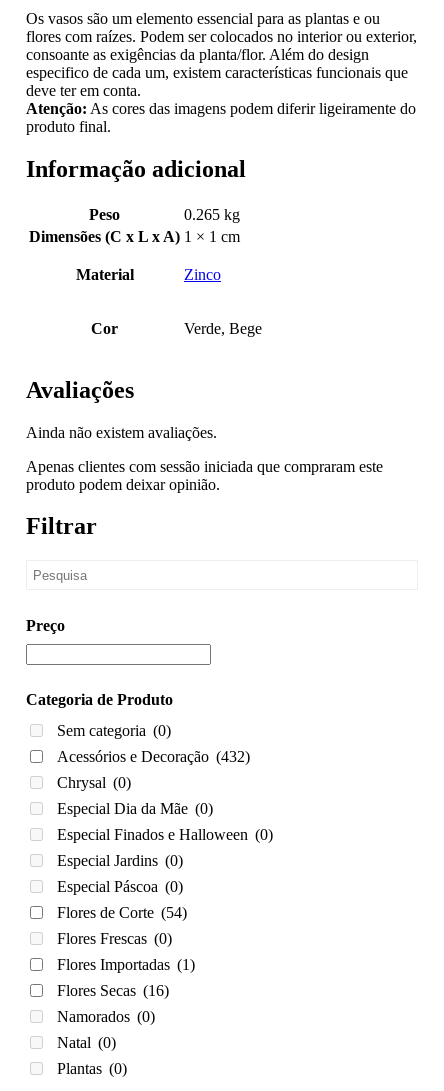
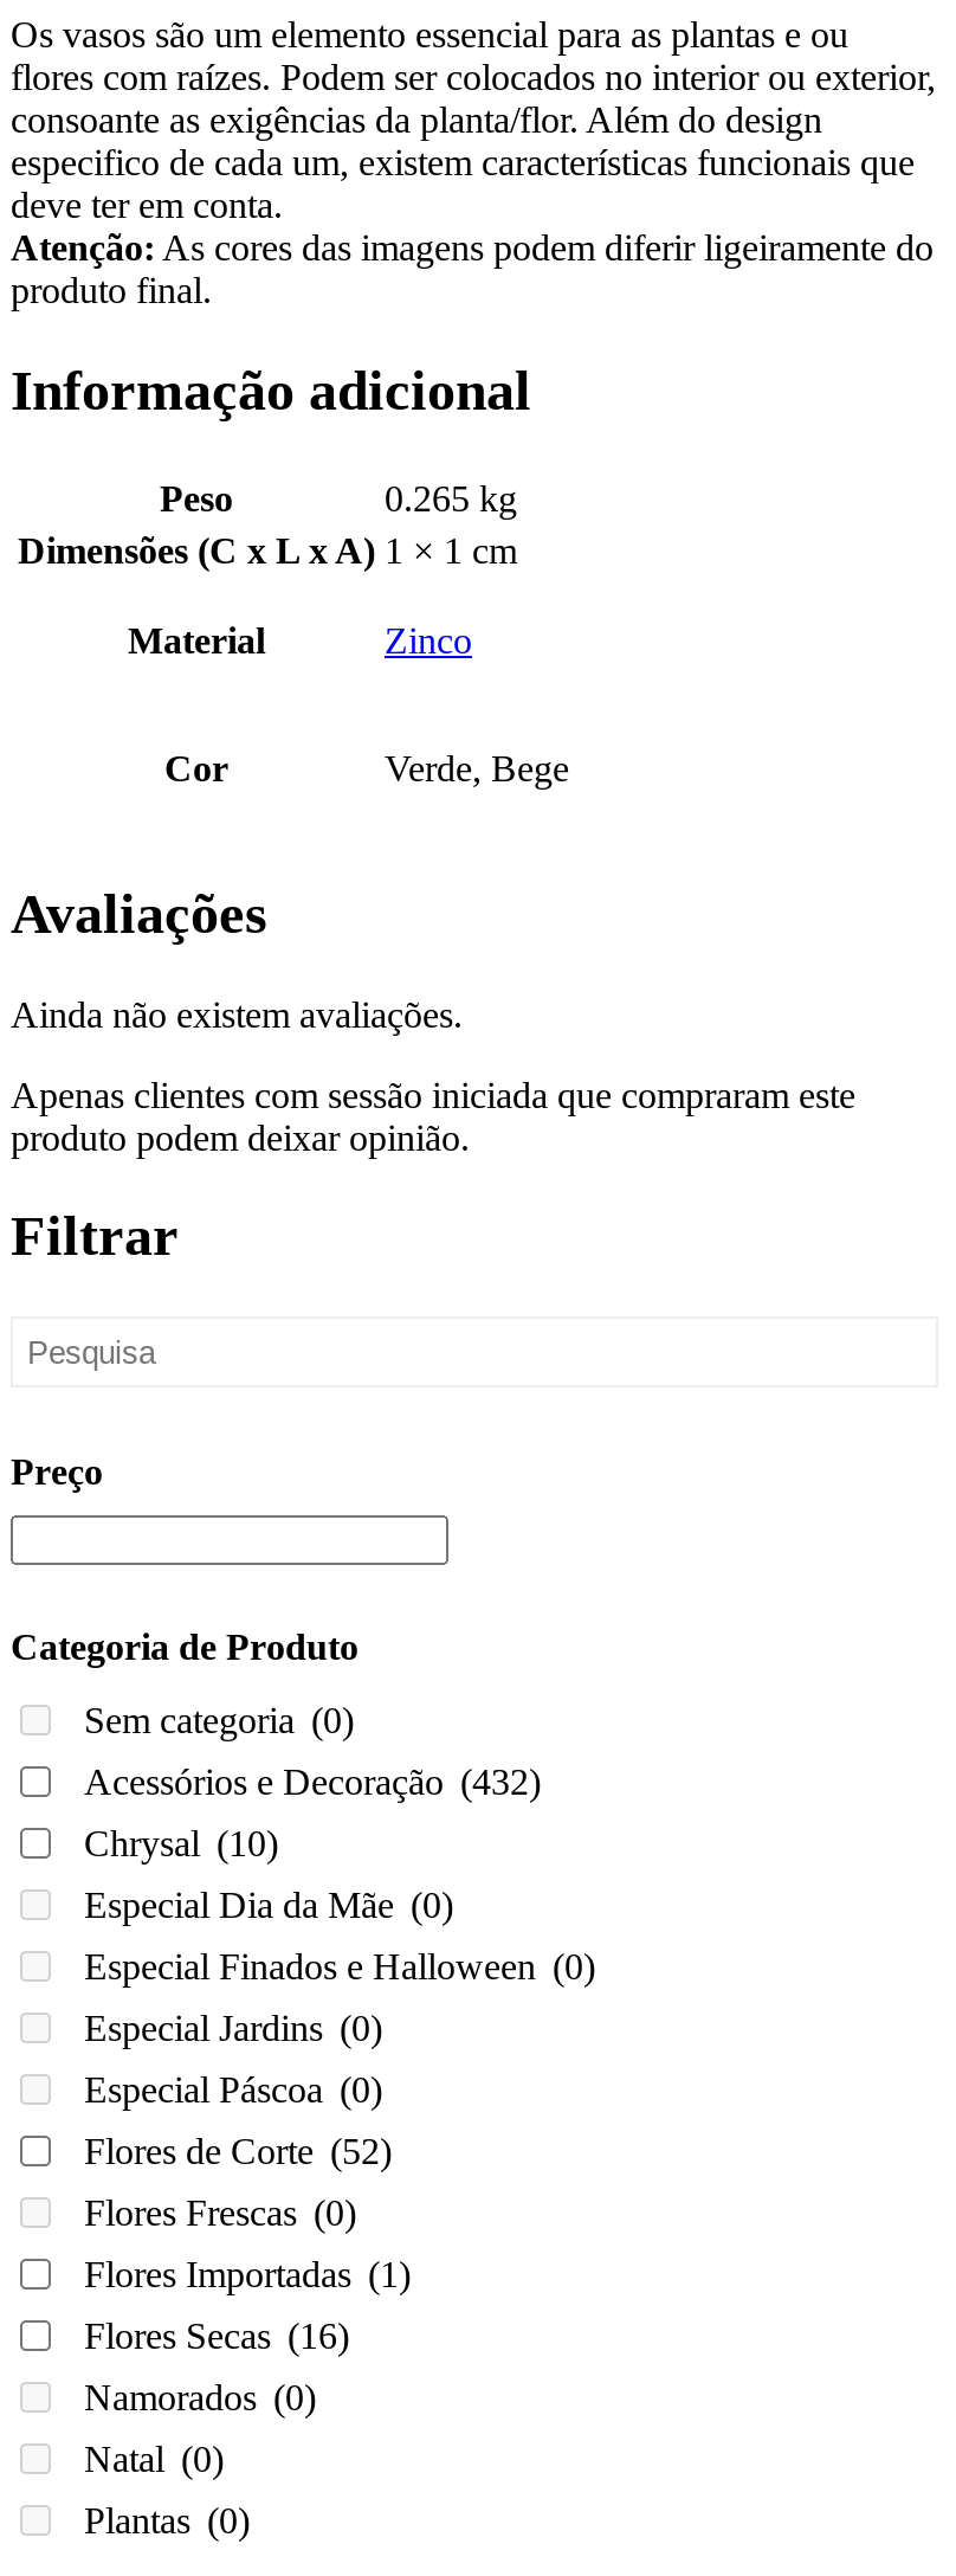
[57,774,131,791] Chrysal (0) -> [84,1823,278,1863] Chrysal (10)
[57,904,187,921] Flores de Corte (54) -> [84,2130,392,2171] Flores de Corte (52)

